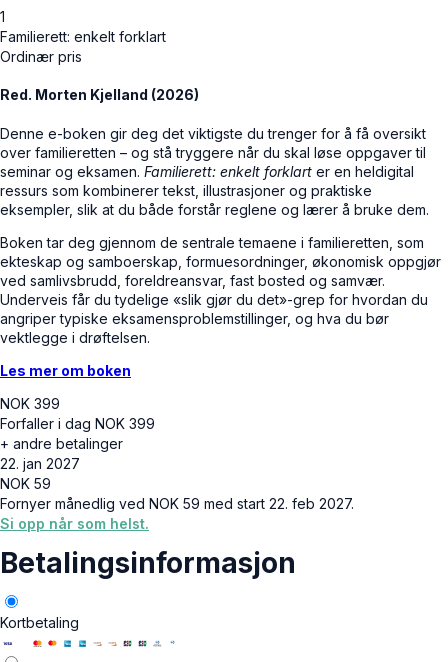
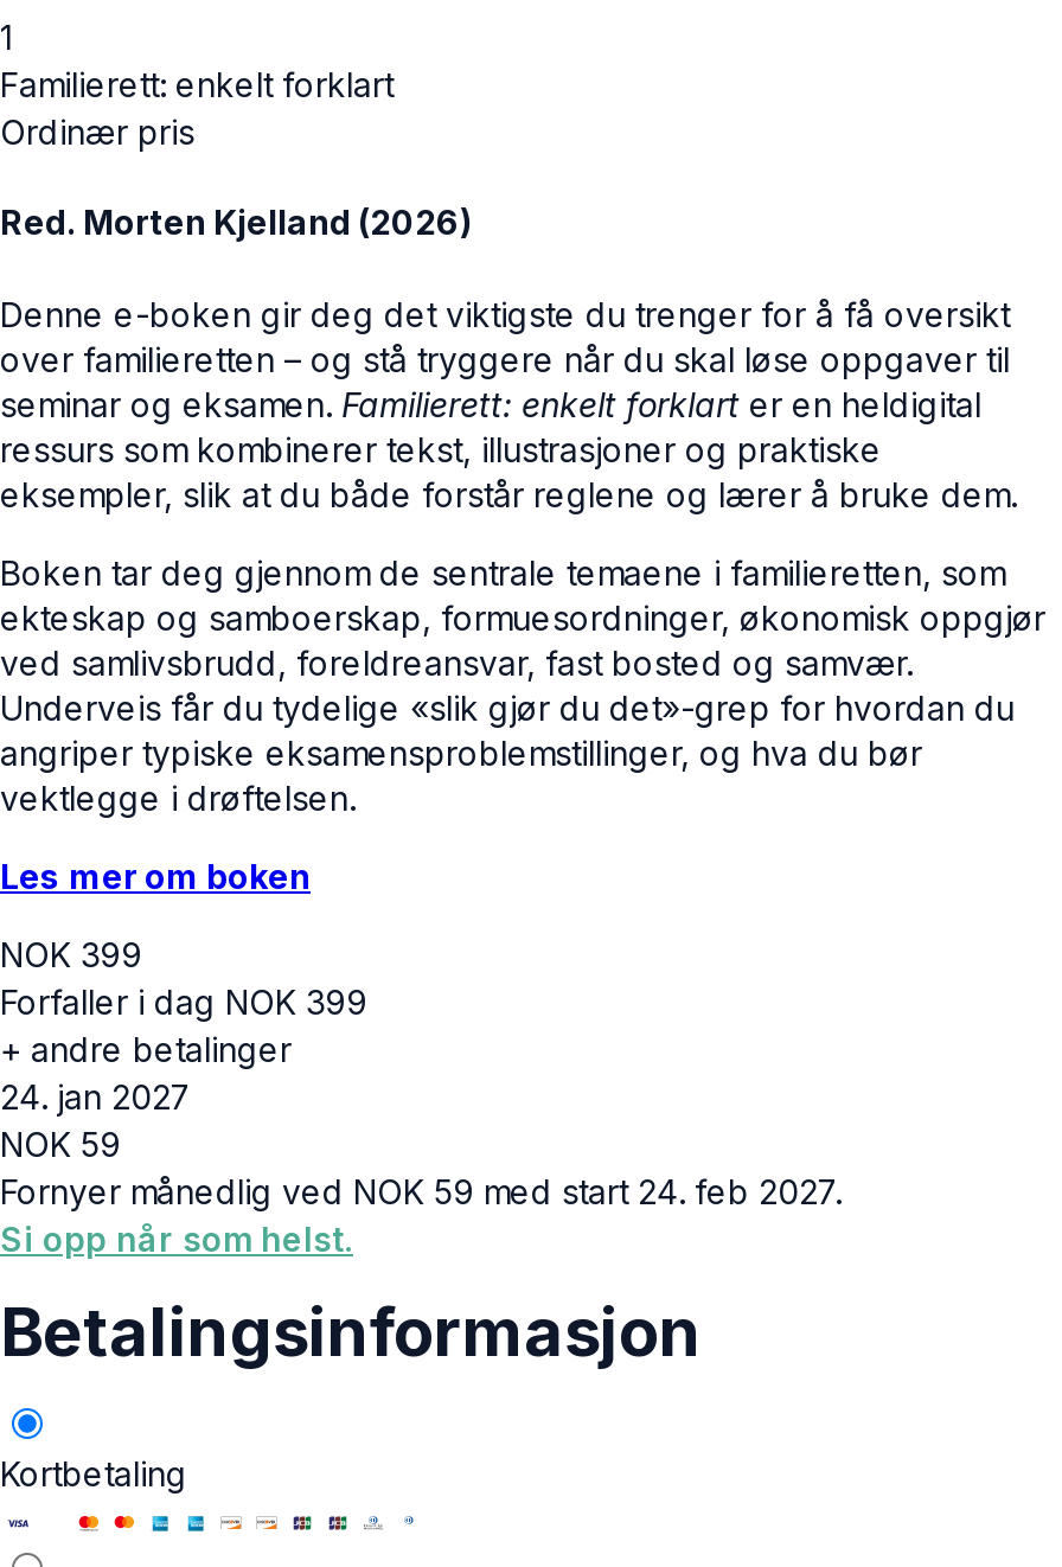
[0,455,80,472] 22. jan 2027 -> [0,1077,192,1117] 24. jan 2027
[0,495,354,512] Fornyer månedlig ved NOK 59 med start 22. feb 2027. -> [0,1171,842,1212] Fornyer månedlig ved NOK 59 med start 24. feb 2027.

